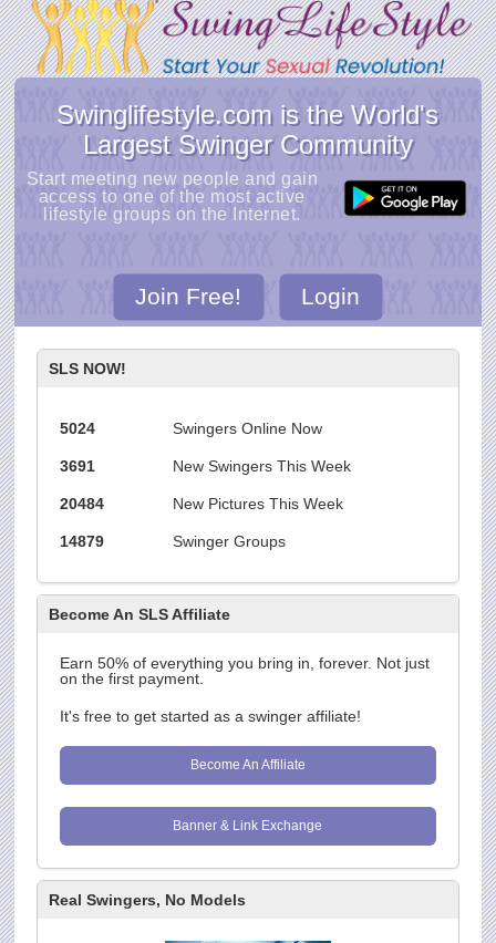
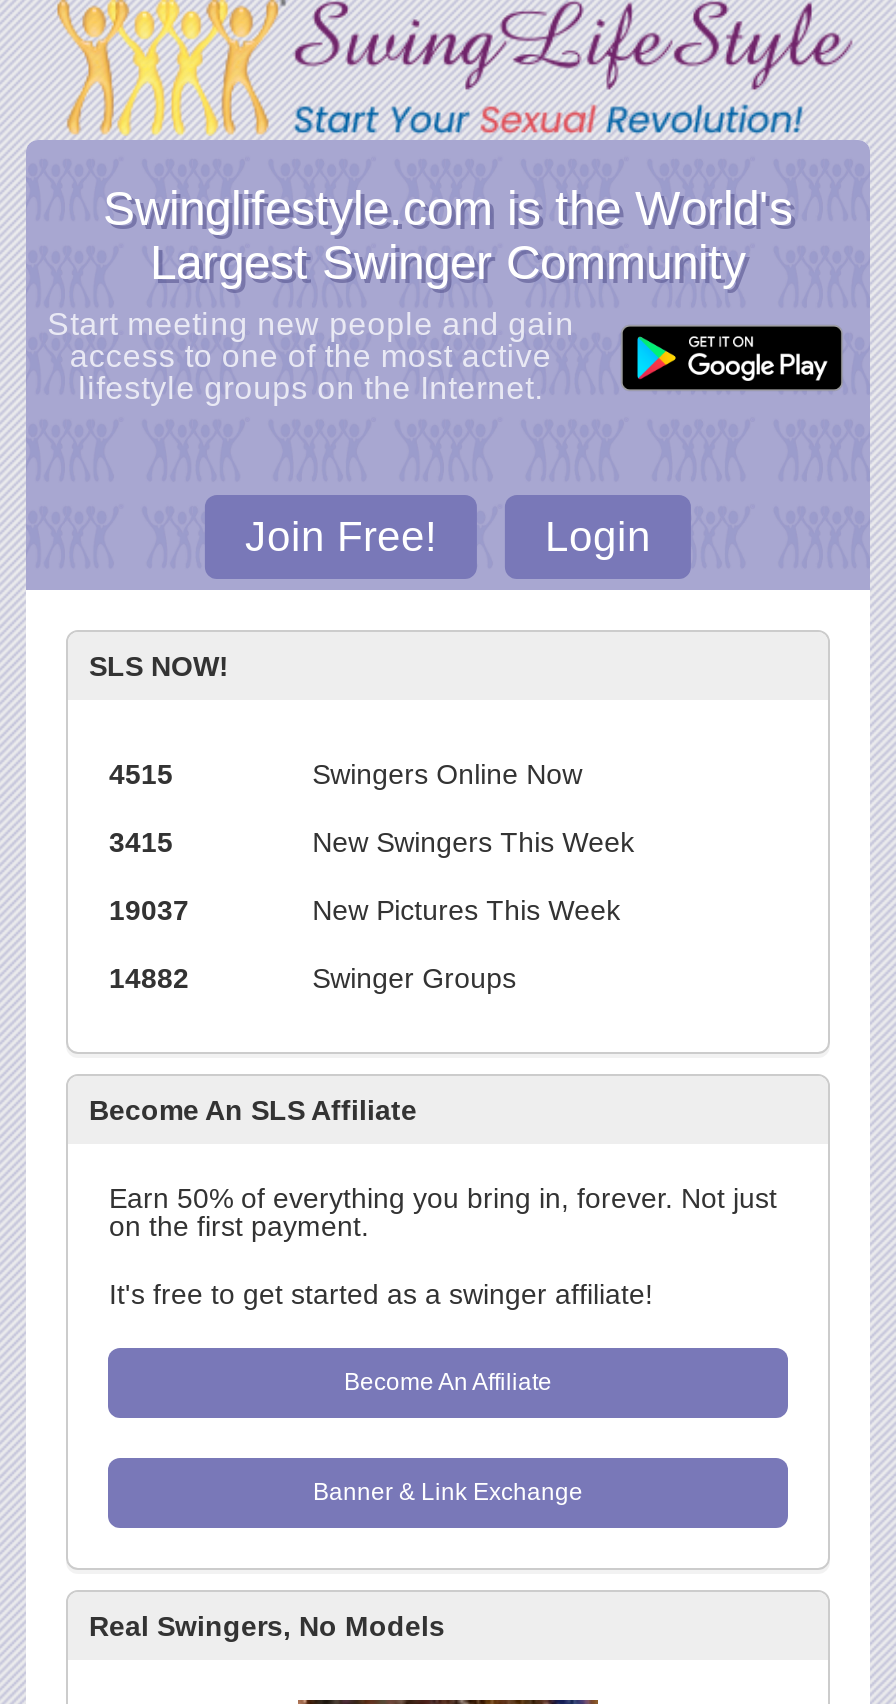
[60,419,96,437] 5024 -> [109,757,173,789] 4515
[60,457,96,474] 3691 -> [109,825,173,857] 3415
[60,494,105,512] 20484 -> [109,893,189,925] 19037
[60,532,105,550] 14879 -> [109,961,189,993] 14882

